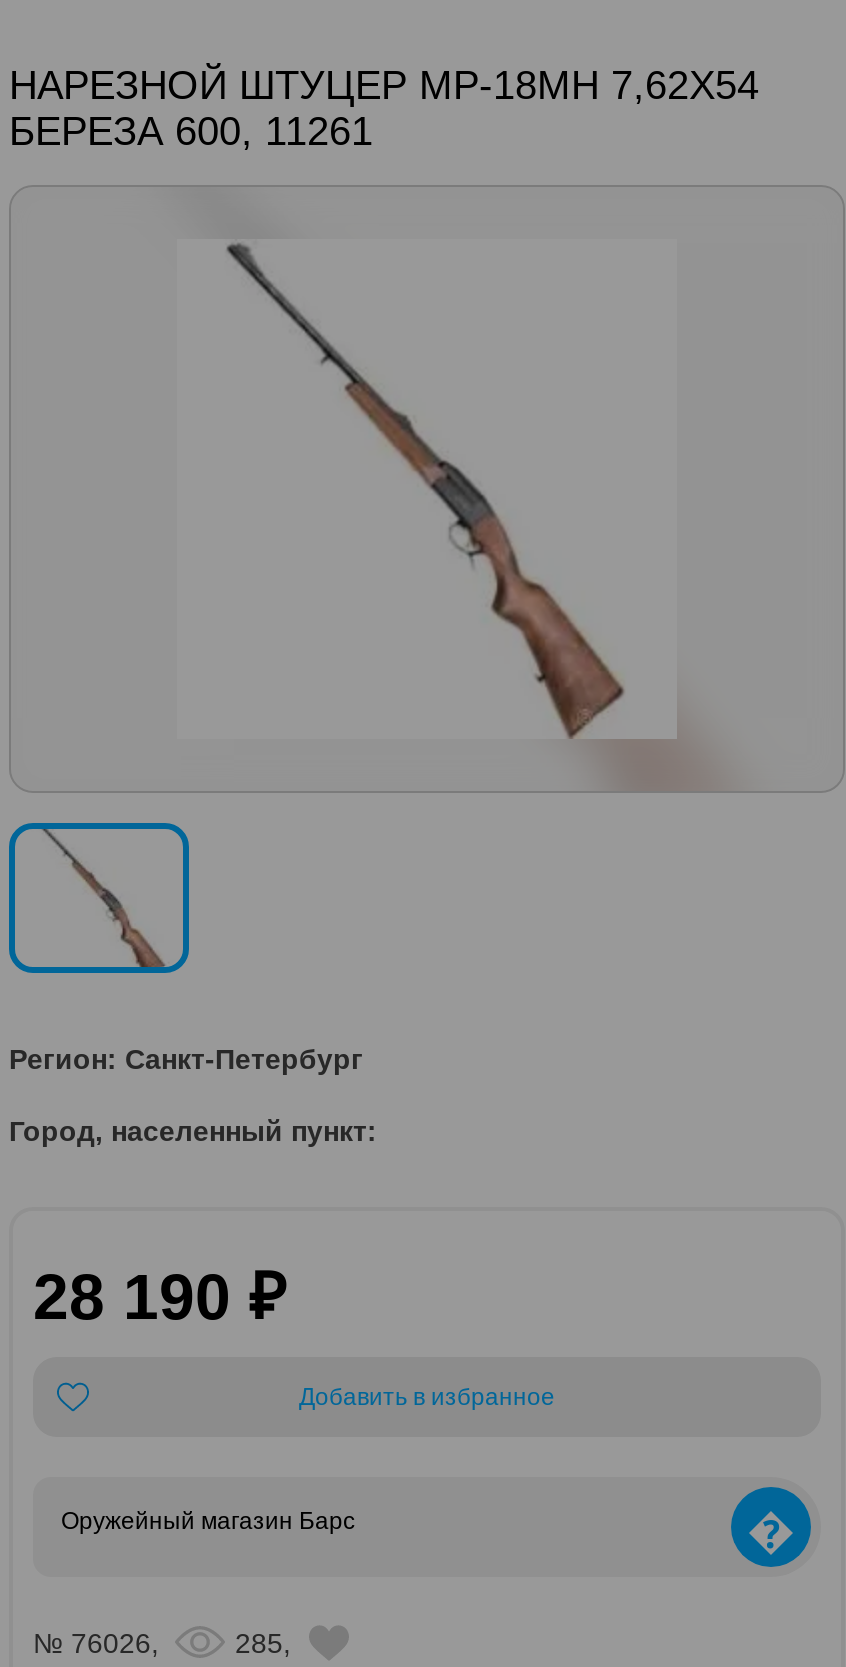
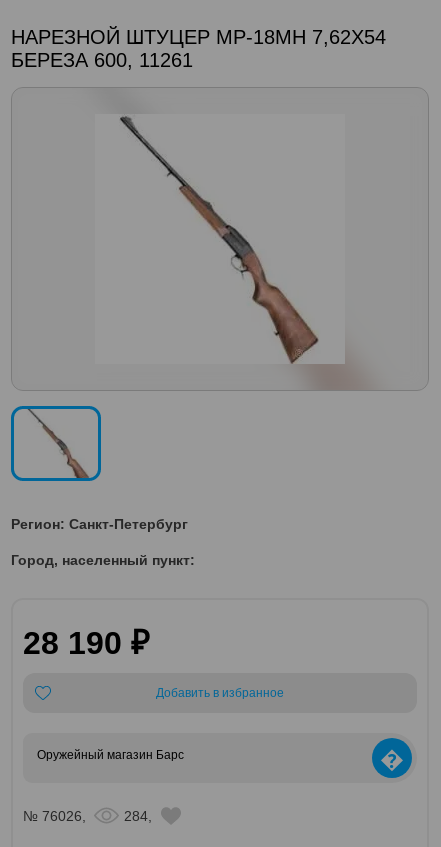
[235,1626,291,1658] 285, -> [124,807,152,823] 284,

